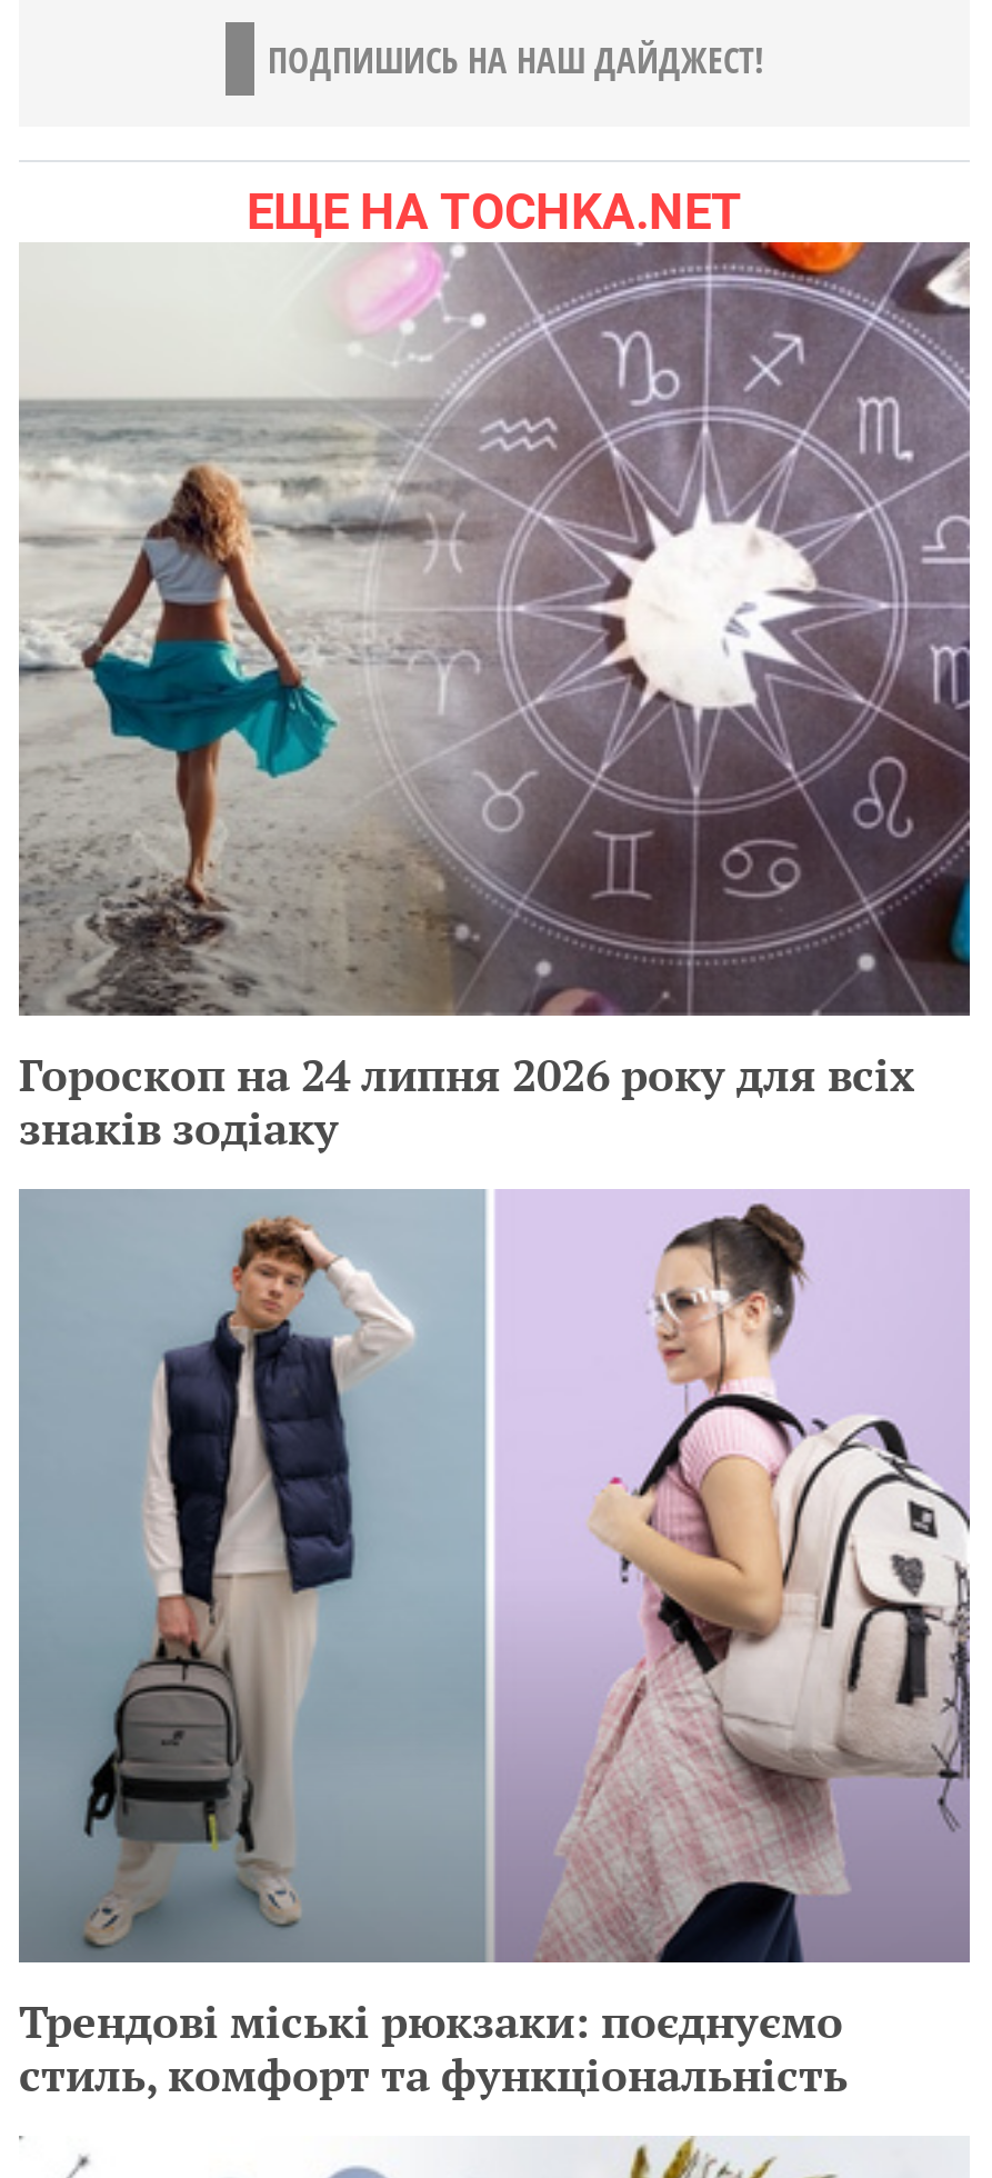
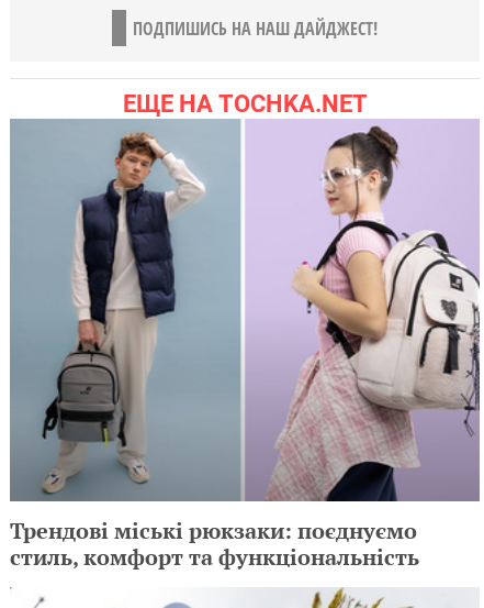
[19,240,972,1158] [image] | Гороскоп на 24 липня 2026 року для всіх | знаків зодіаку -> none

